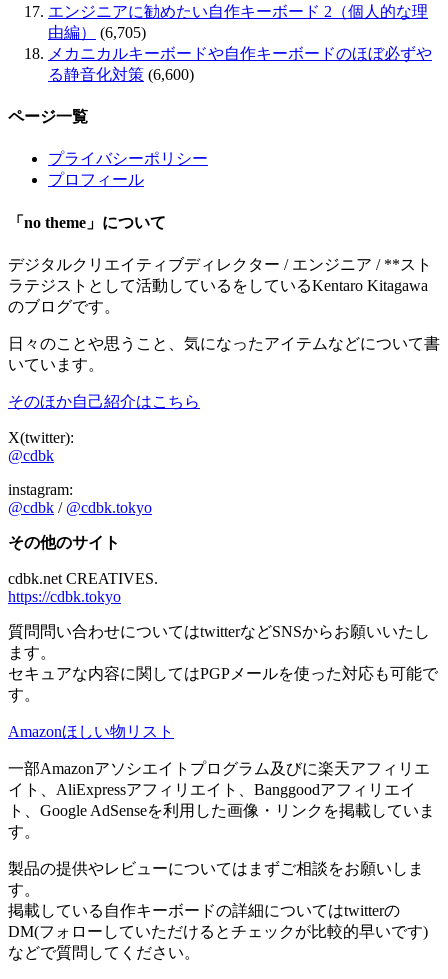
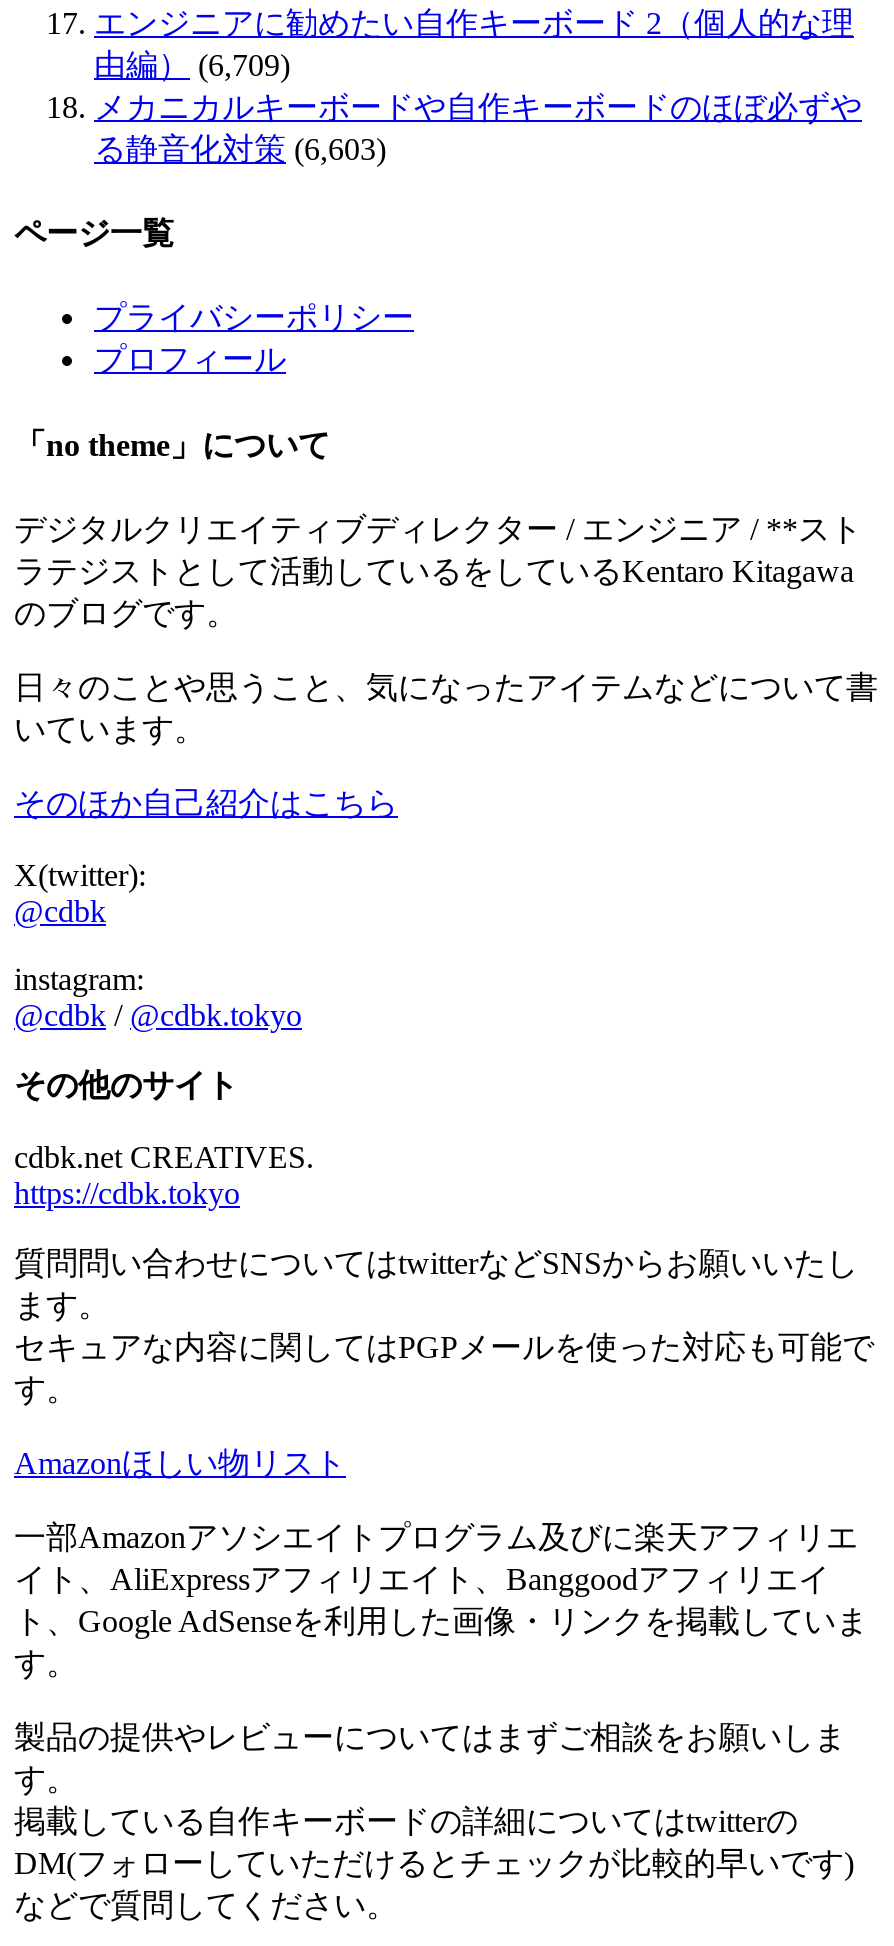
[48,24,146,41] 由編） (6,705) -> [94,47,290,81] 由編） (6,709)
[48,66,194,83] る静音化対策 (6,600) -> [94,131,386,165] る静音化対策 (6,603)

